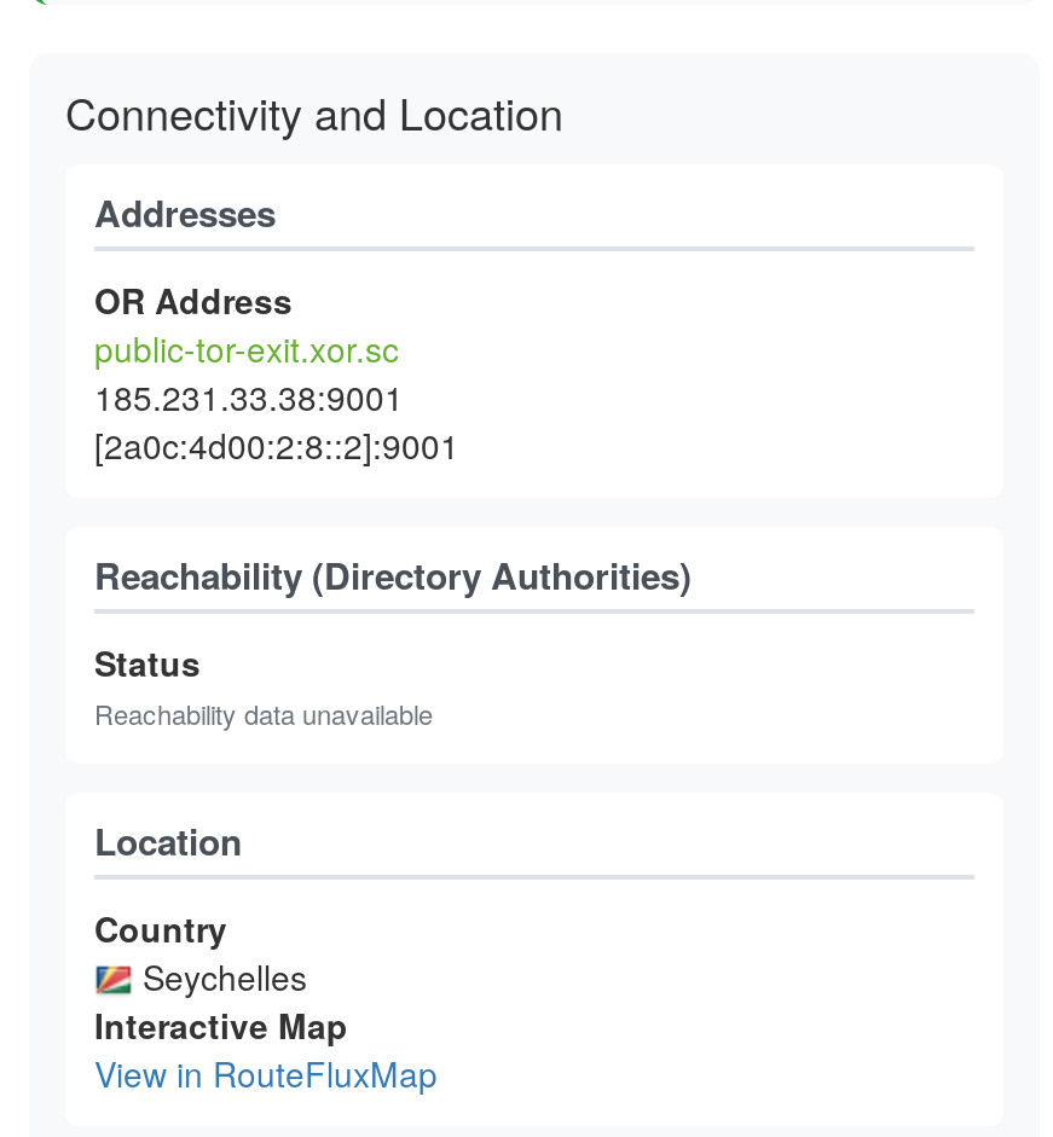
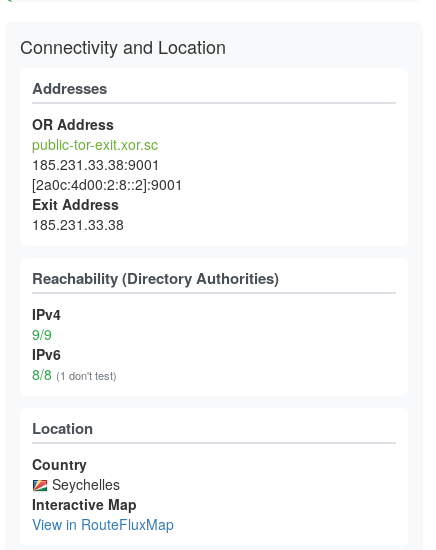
none -> [32,194,124,234] Exit Address | 185.231.33.38
[94,638,433,732] Status | Reachability data unavailable -> [32,304,117,384] IPv4 | 9/9 | IPv6 | 8/8 (1 don't test)

